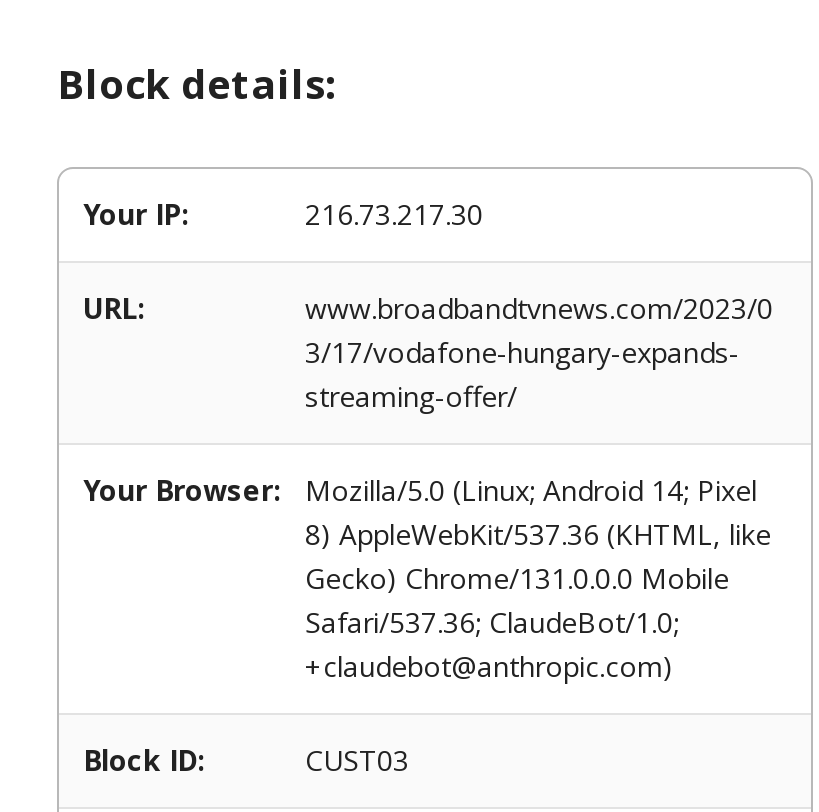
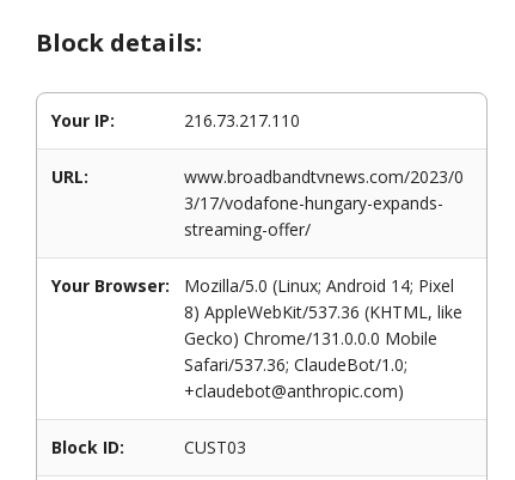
[305,195,483,233] 216.73.217.30 -> [184,109,300,132] 216.73.217.110

